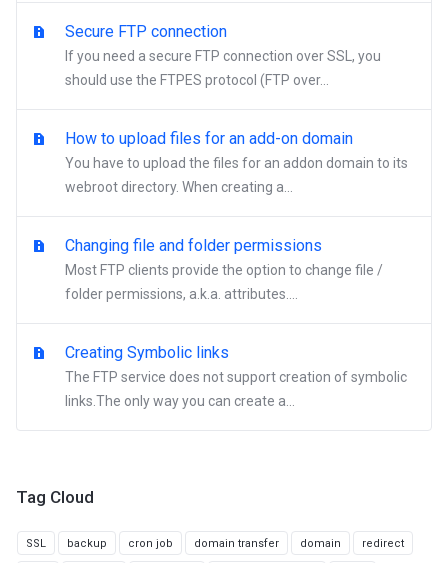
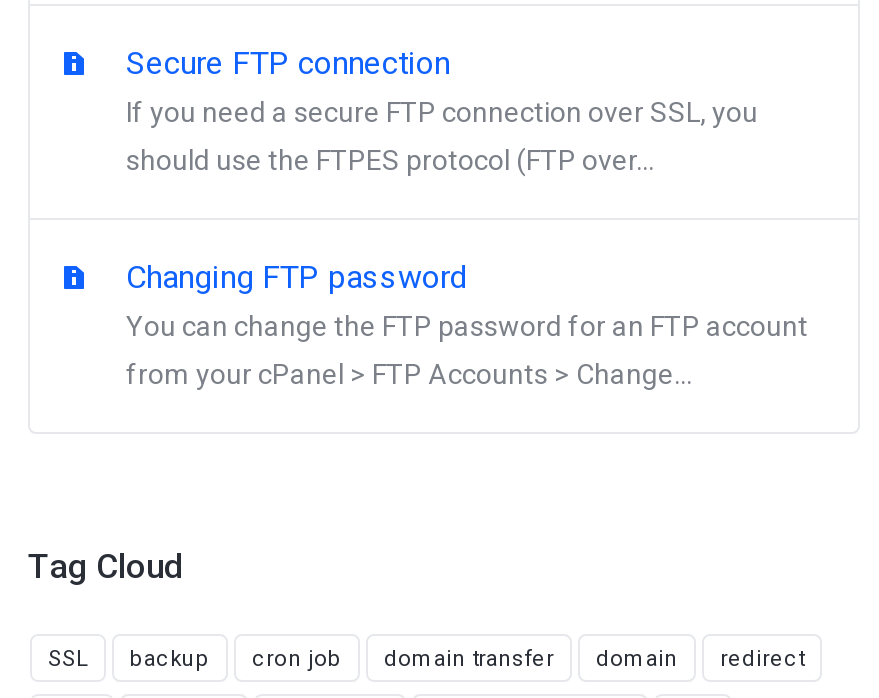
[61,129,408,409] How to upload files for an add-on domain | You have to upload the files for an addon domain to its | webroot directory. When creating a... | Changing file and folder permissions | Most FTP clients provide the option to change file / | folder permissions, a.k.a. attributes.... | Creating Symbolic links | The FTP service does not support creation of symbolic | links.The only way you can create a... -> [118,258,808,390] Changing FTP password | You can change the FTP password for an FTP account | from your cPanel > FTP Accounts > Change...

